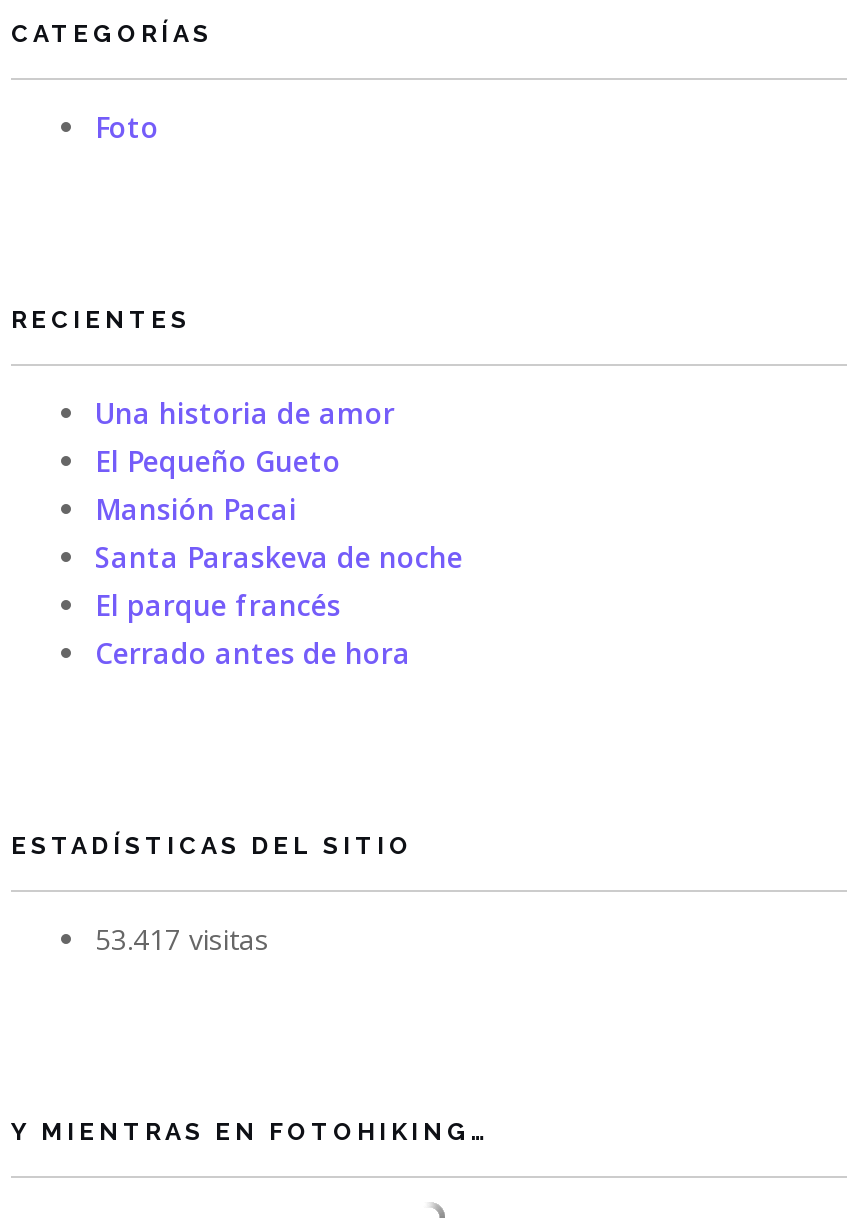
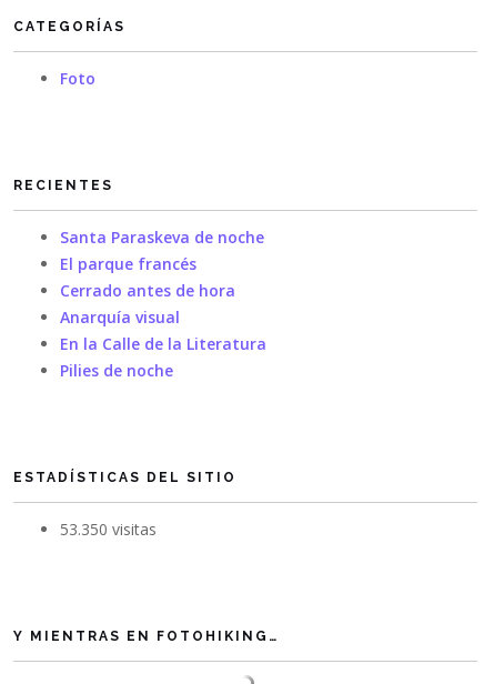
[95,394,395,528] Una historia de amor | El Pequeño Gueto | Mansión Pacai -> none
moved [95,538,463,672] -> [60,227,264,301]: Santa Paraskeva de noche | El parque francés | Cerrado antes de hora
none -> [60,306,266,381] Anarquía visual | En la Calle de la Literatura | Pilies de noche
[95,920,269,958] 53.417 visitas -> [60,519,157,540] 53.350 visitas

